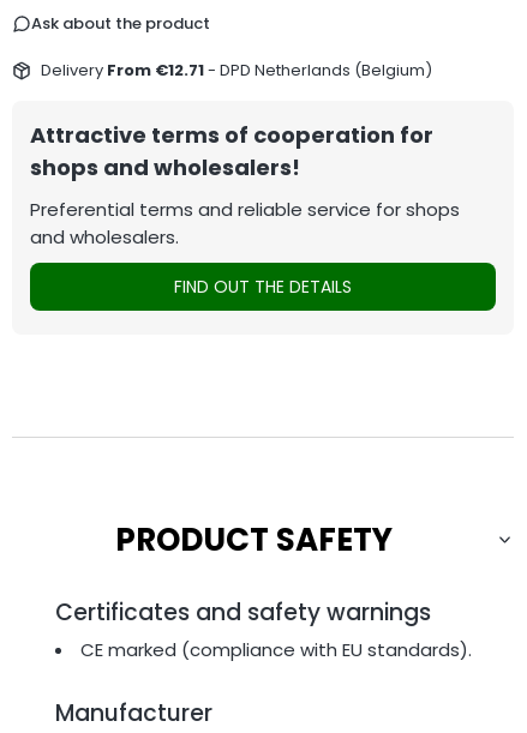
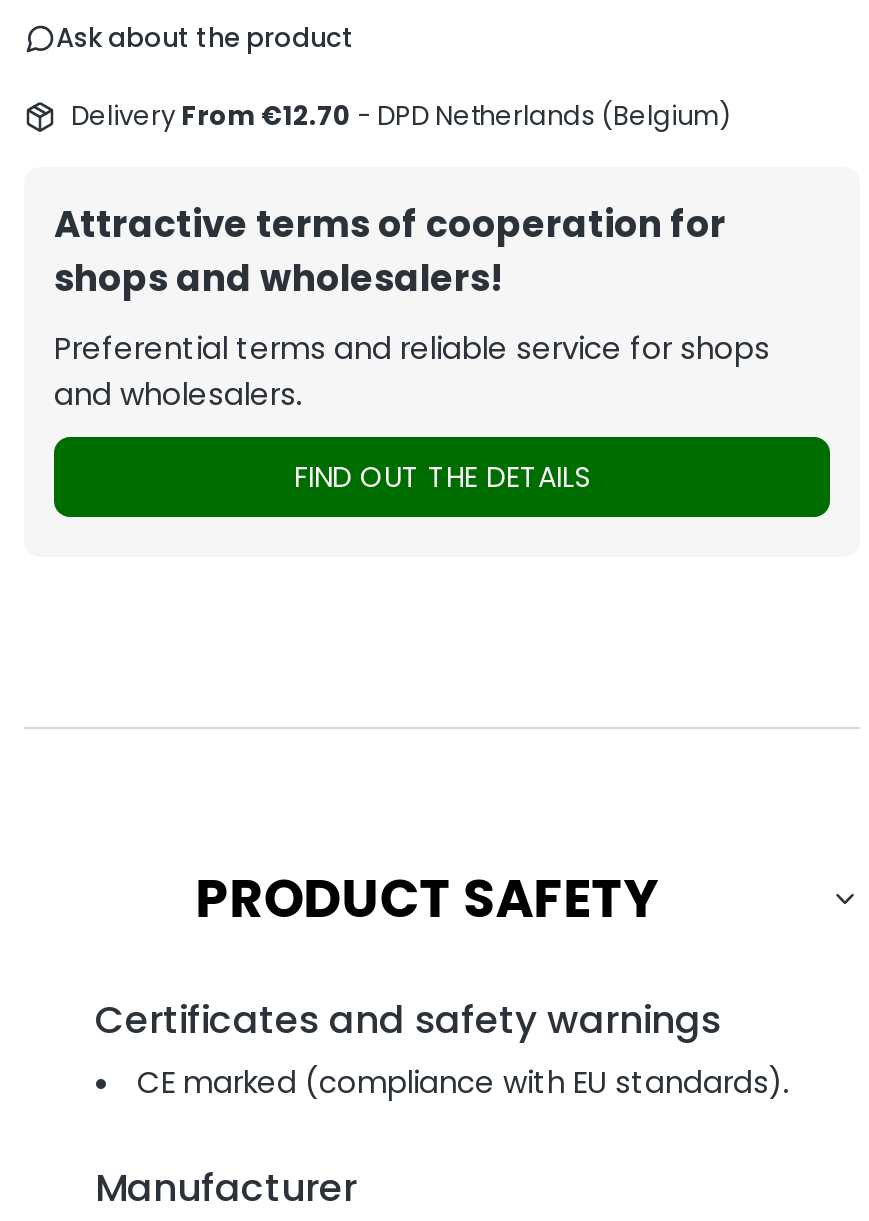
[40,59,432,82] Delivery From €12.71 - DPD Netherlands (Belgium) -> [71,97,731,135] Delivery From €12.70 - DPD Netherlands (Belgium)

